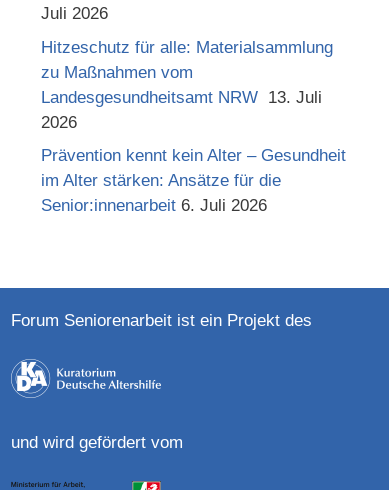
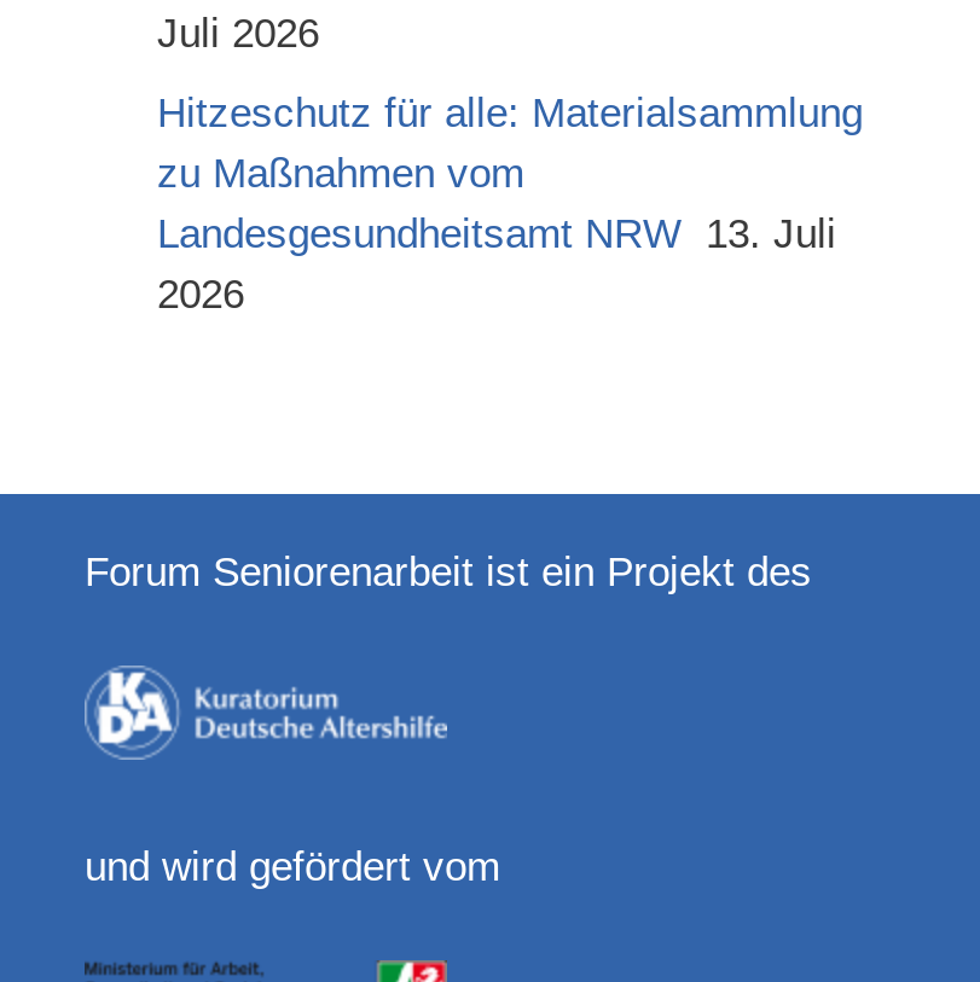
[41,146,346,215] Prävention kennt kein Alter – Gesundheit | im Alter stärken: Ansätze für die | Senior:innenarbeit 6. Juli 2026 -> none

